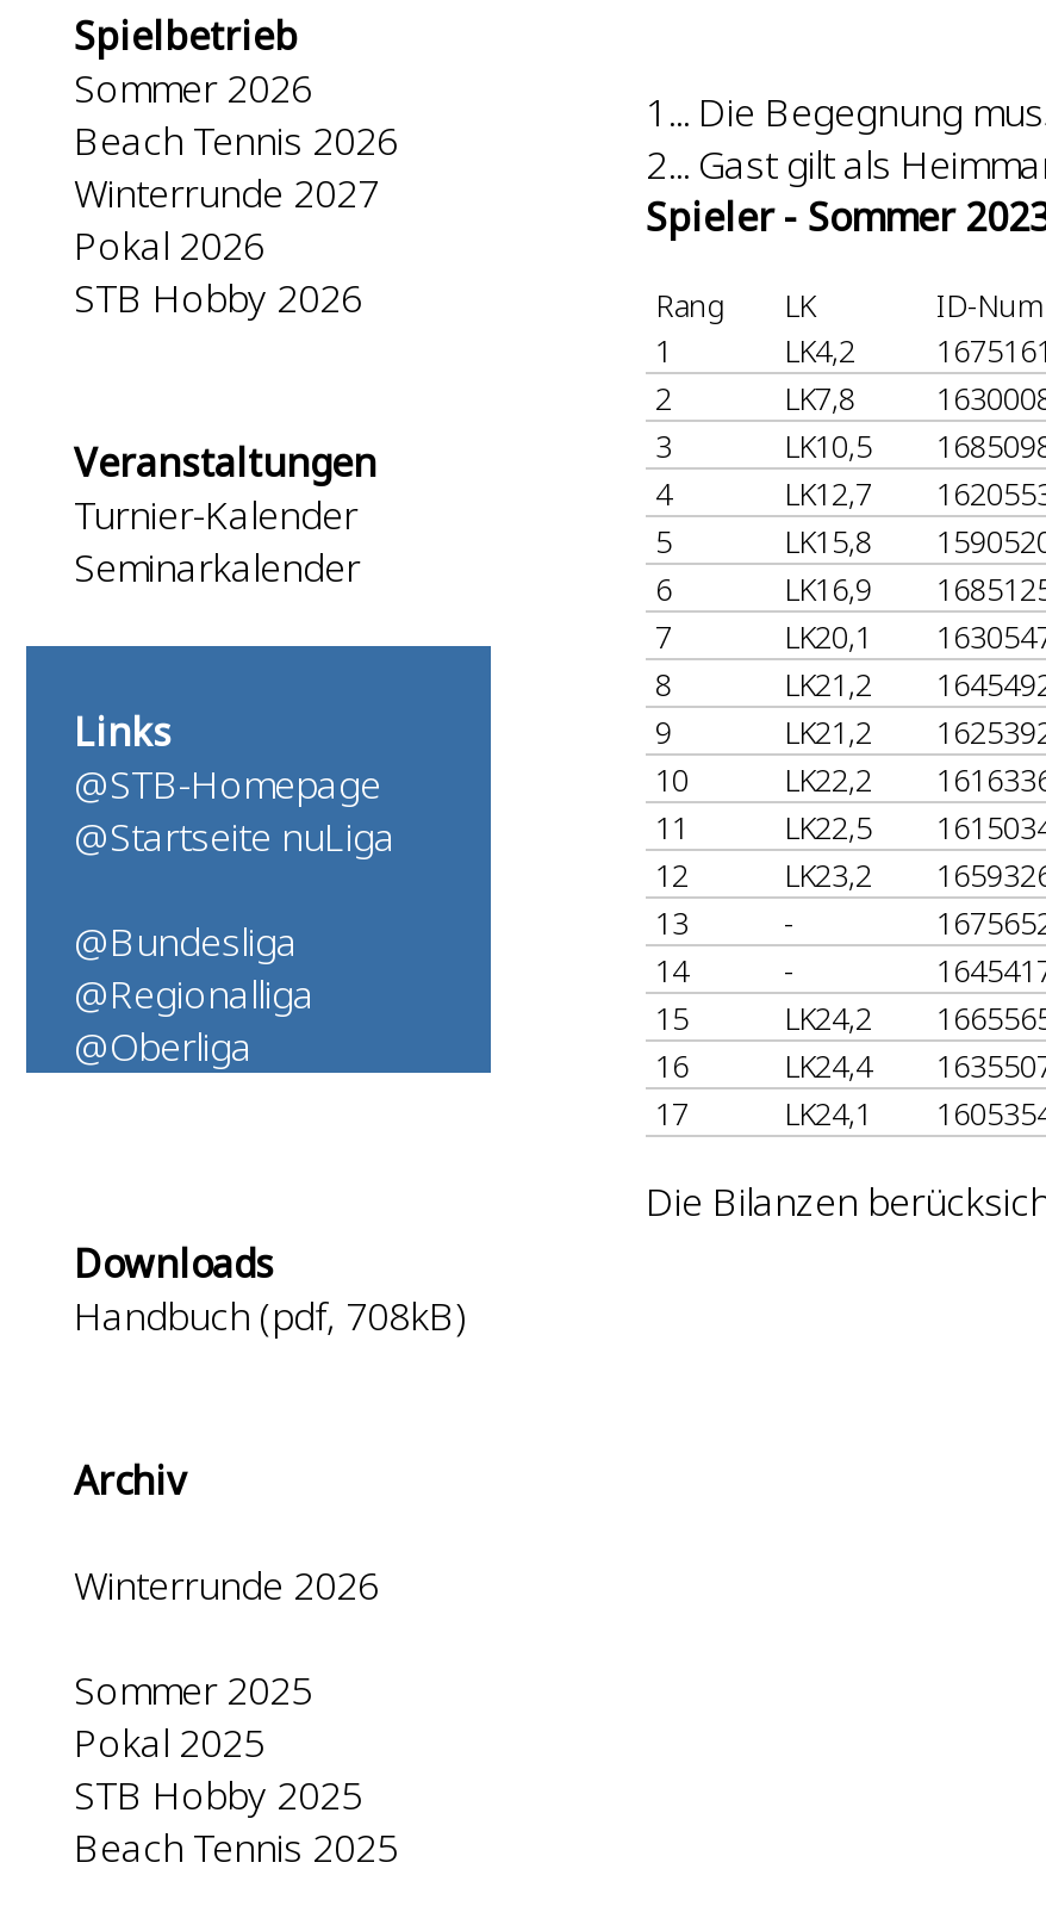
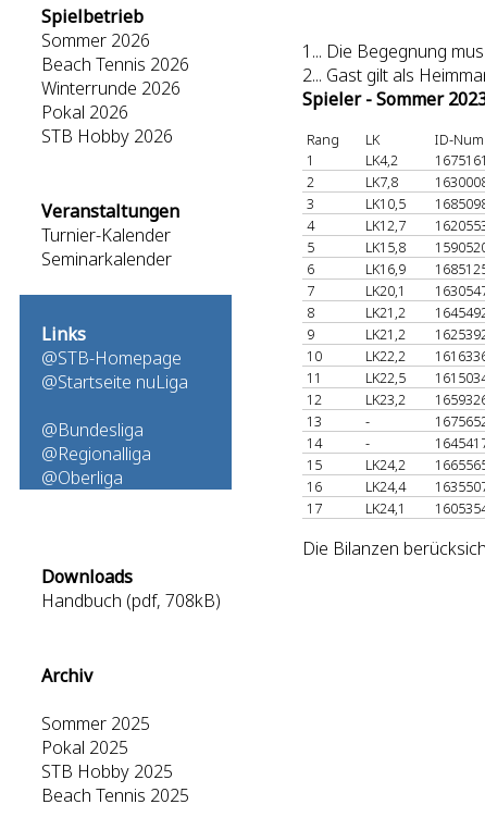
[74,167,379,219] Winterrunde 2027 -> [41,76,181,100] Winterrunde 2026
[74,1559,379,1612] Winterrunde 2026 -> none

